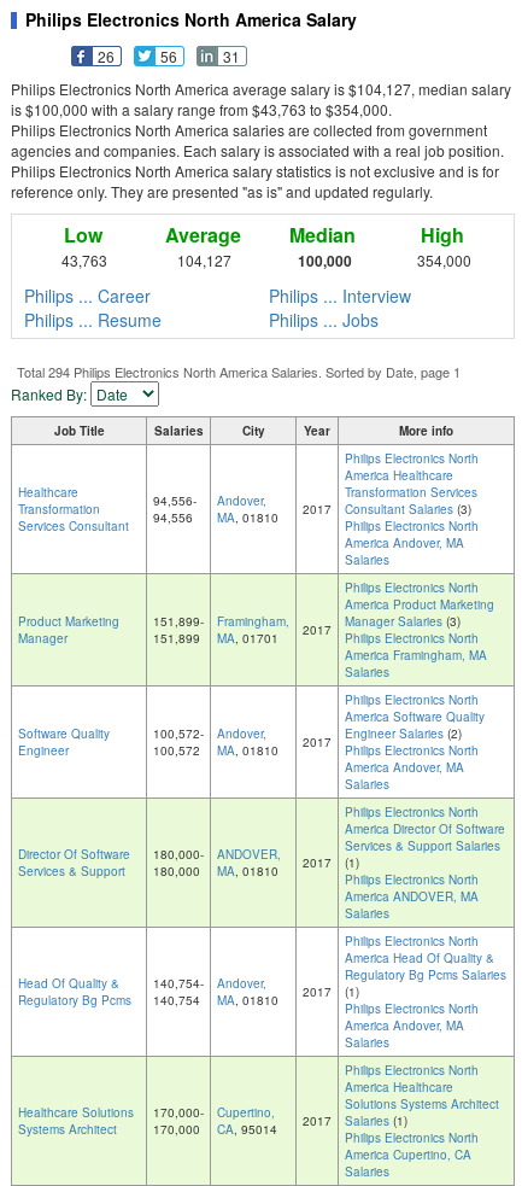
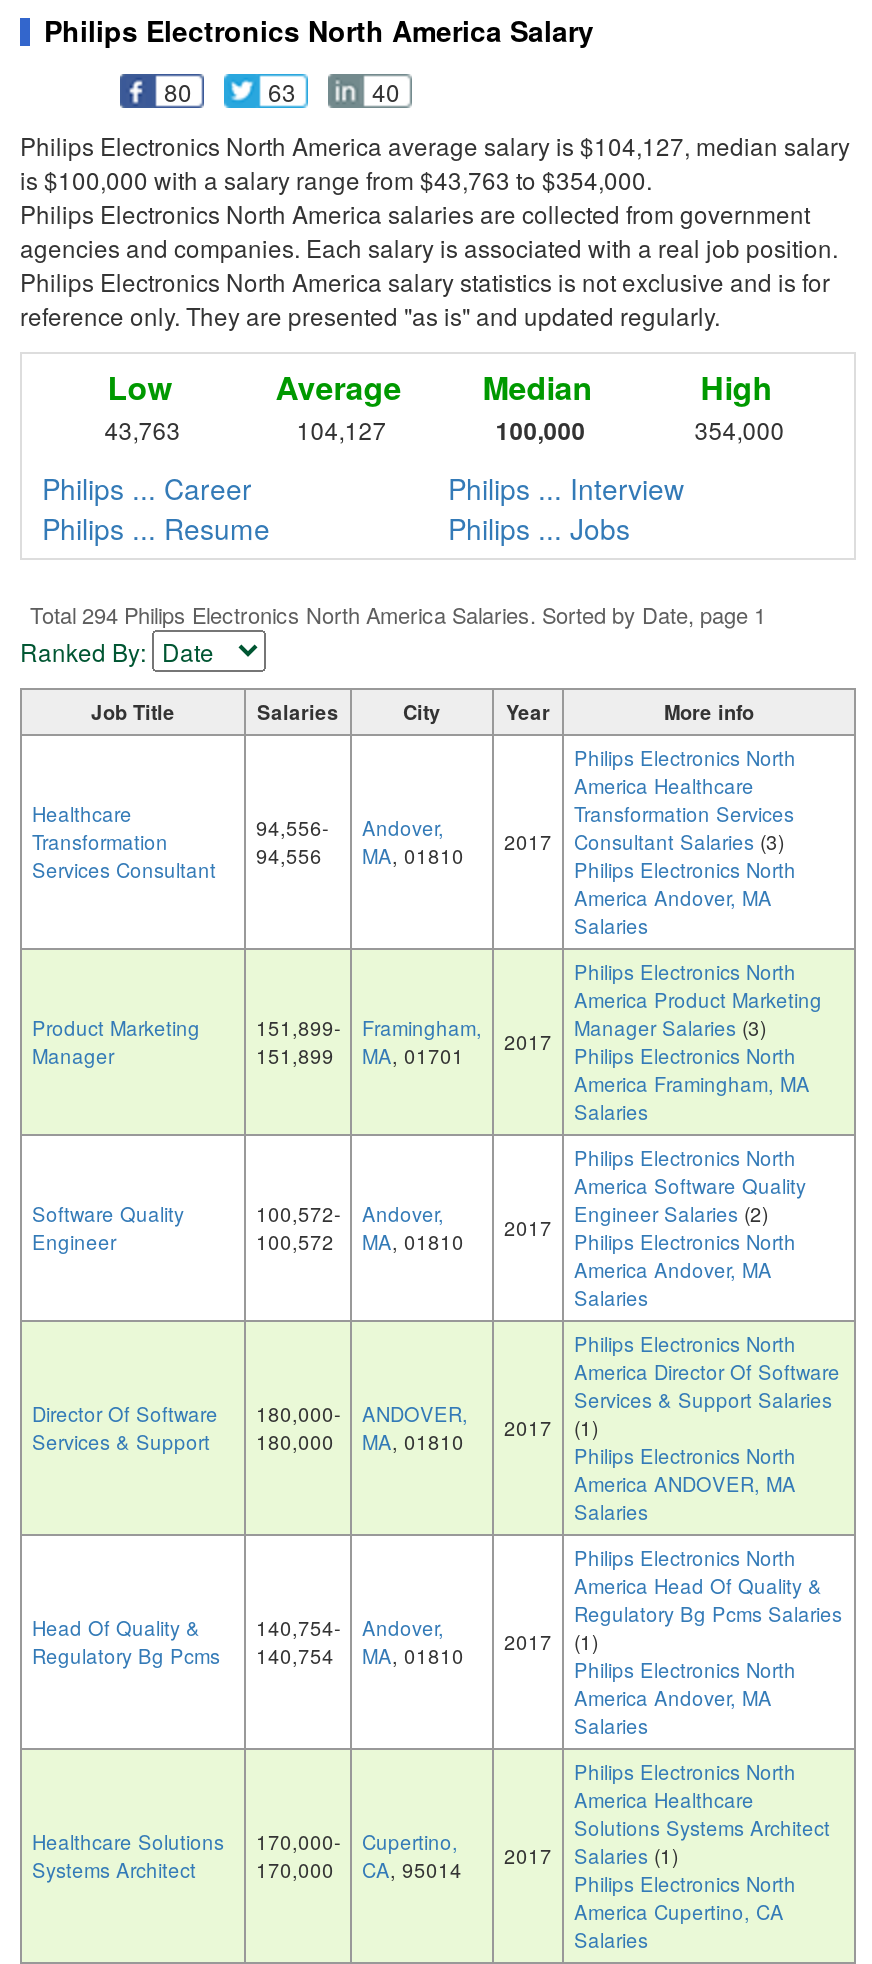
[98,46,115,67] 26 -> [164,75,192,109] 80
[160,46,177,67] 56 -> [268,75,296,109] 63
[223,46,240,67] 31 -> [372,75,400,109] 40

